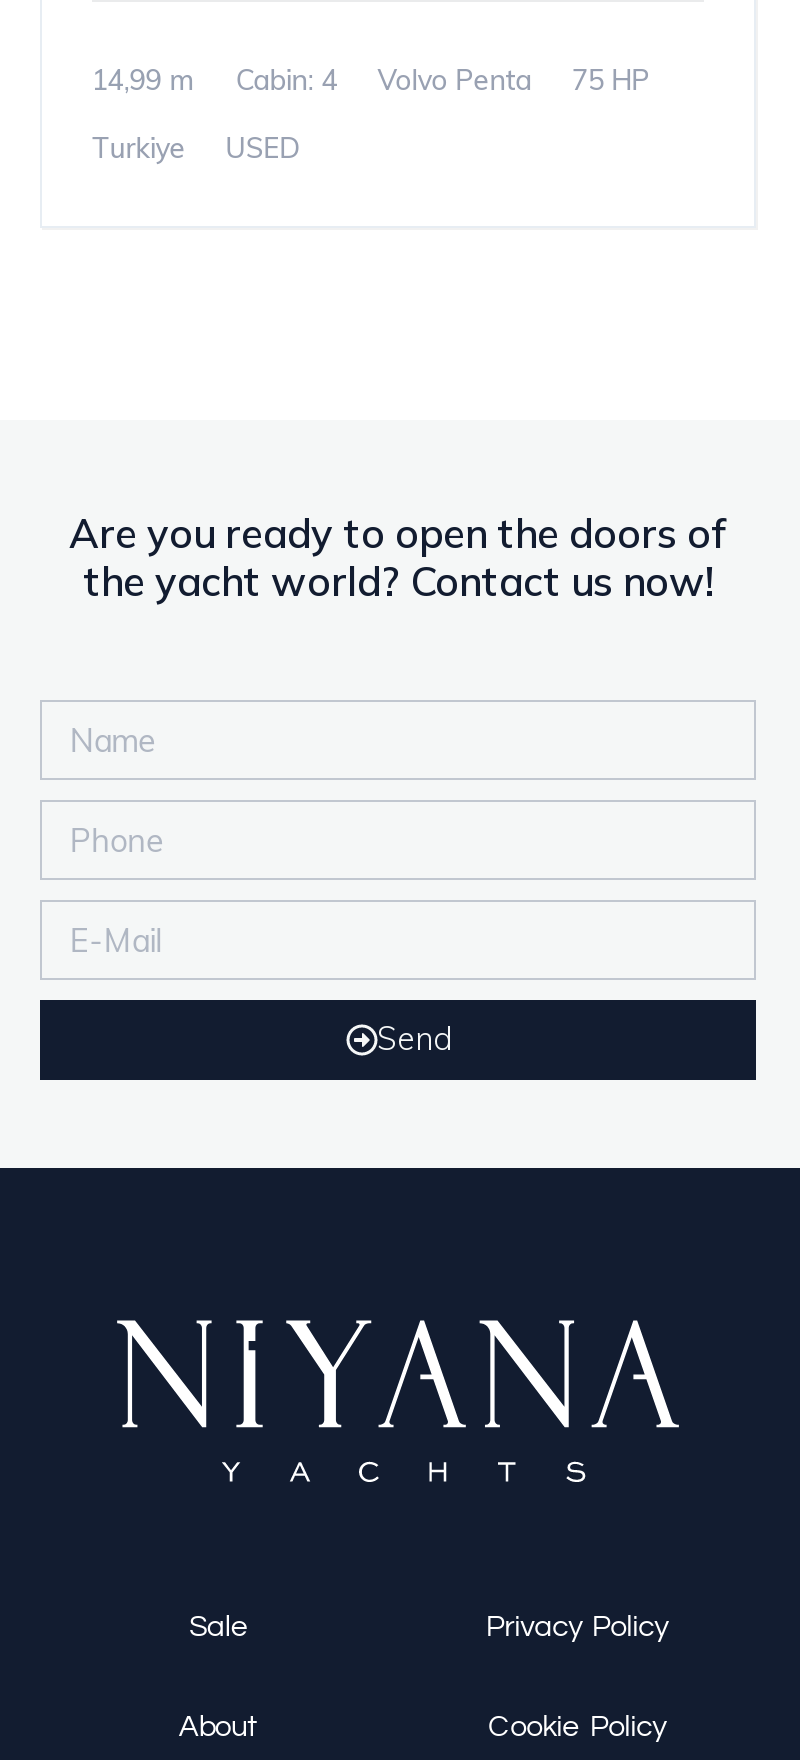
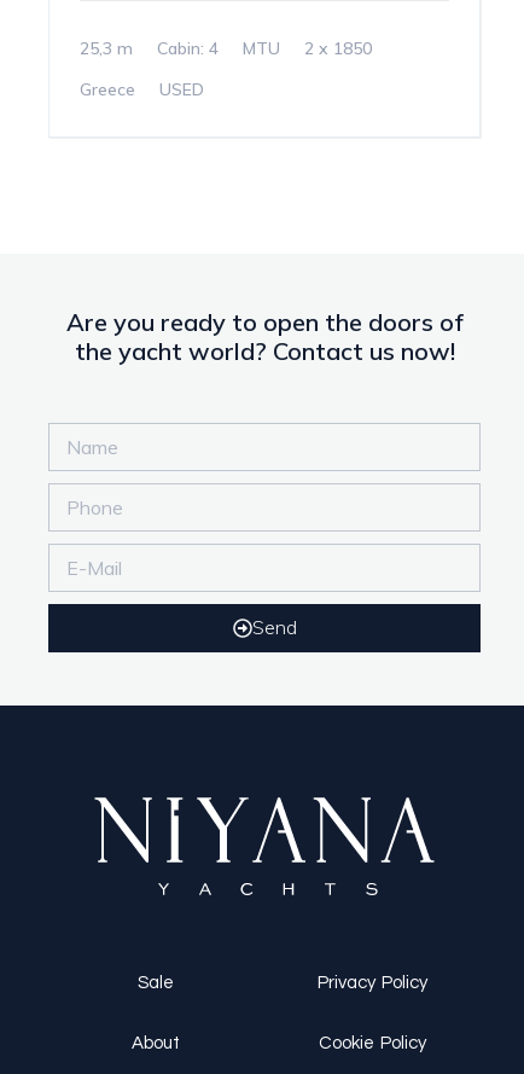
[92,61,196,97] 14,99 m -> [79,37,133,59] 25,3 m
[378,61,650,97] Volvo Penta | 75 HP -> [242,37,372,59] MTU | 2 x 1850
[92,129,186,165] Turkiye -> [79,78,135,100] Greece

